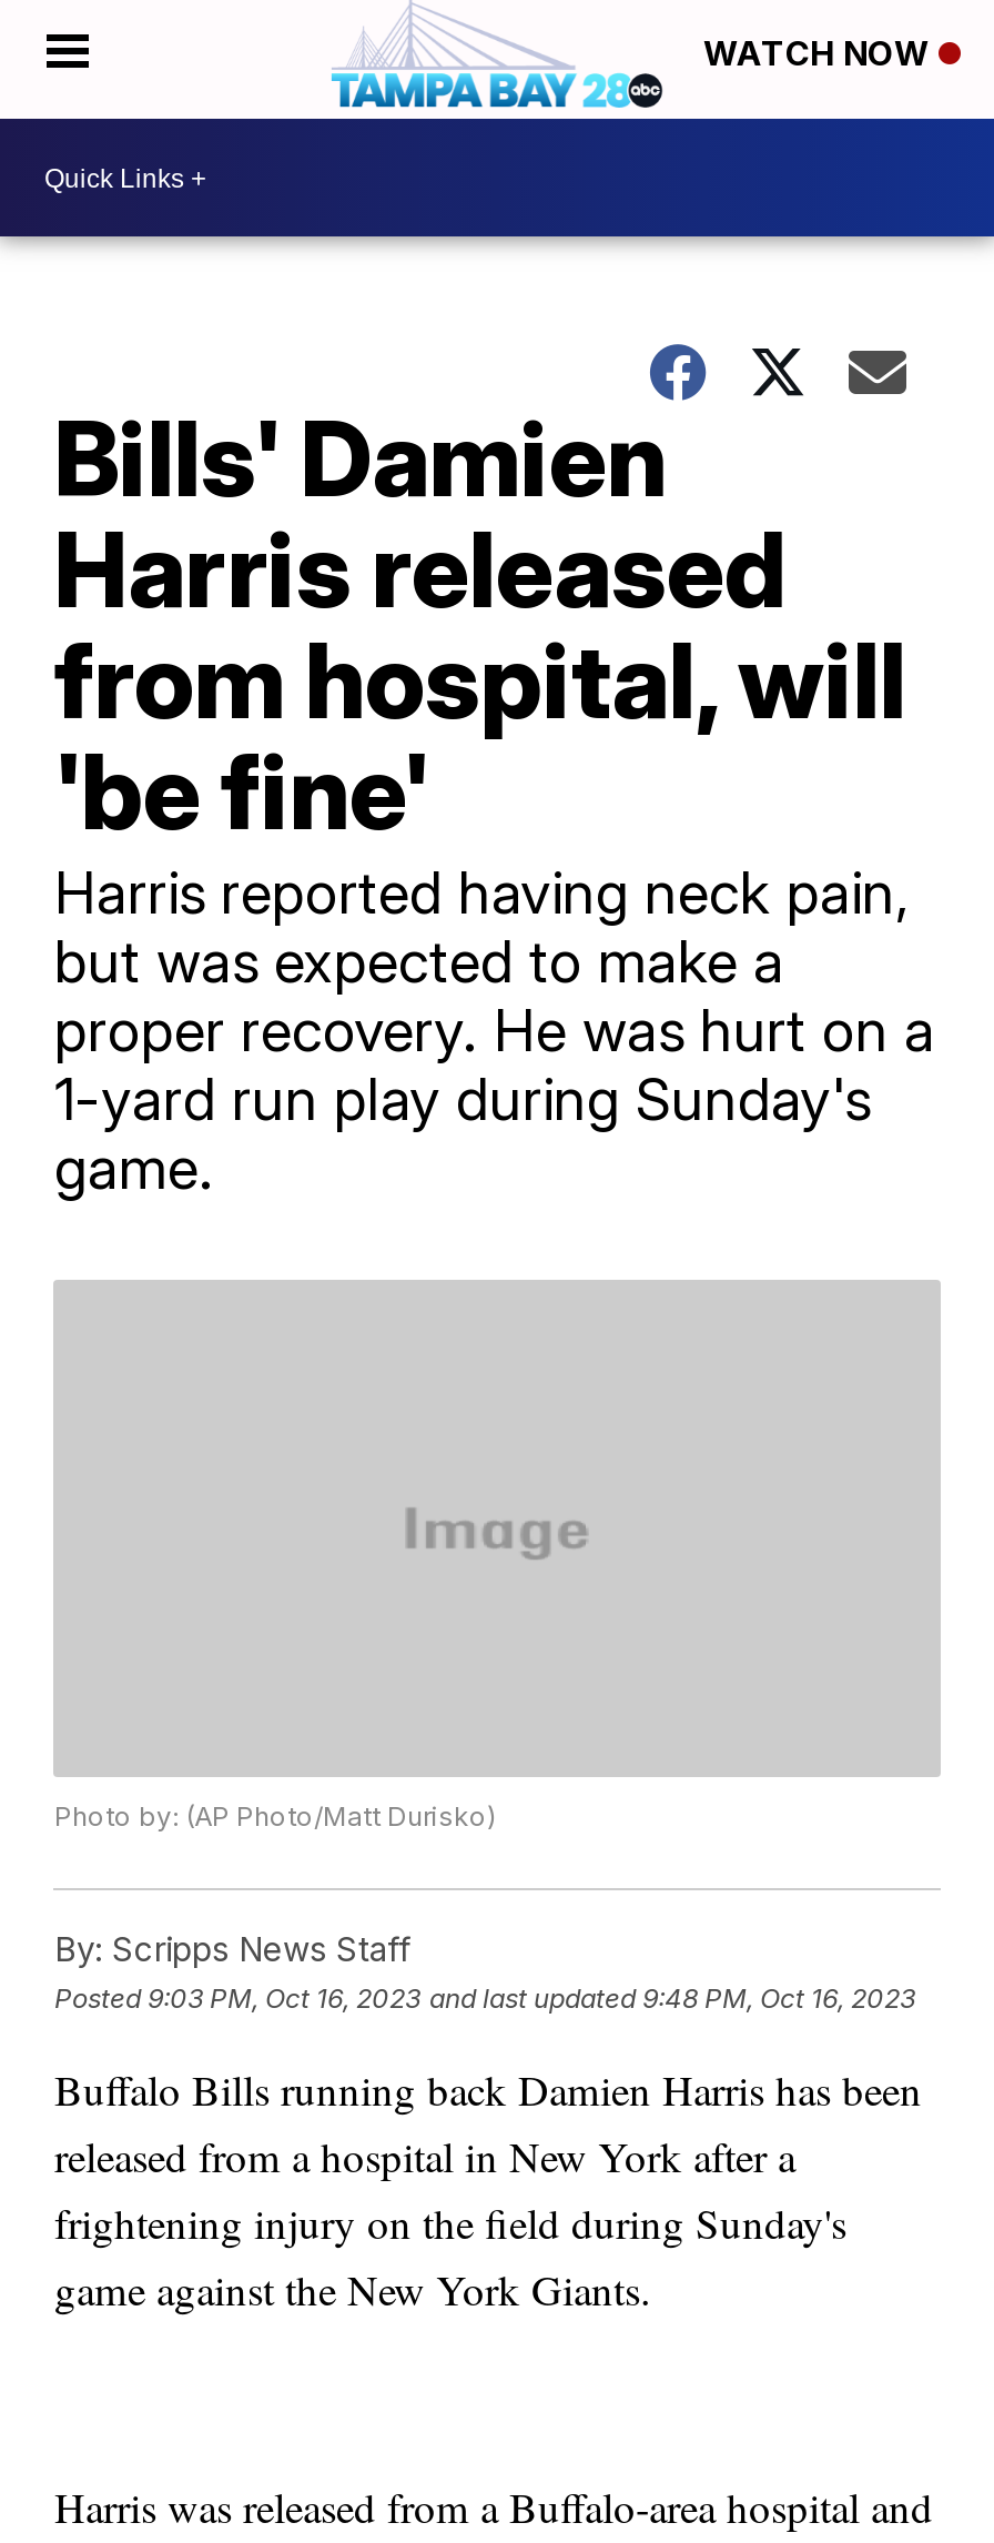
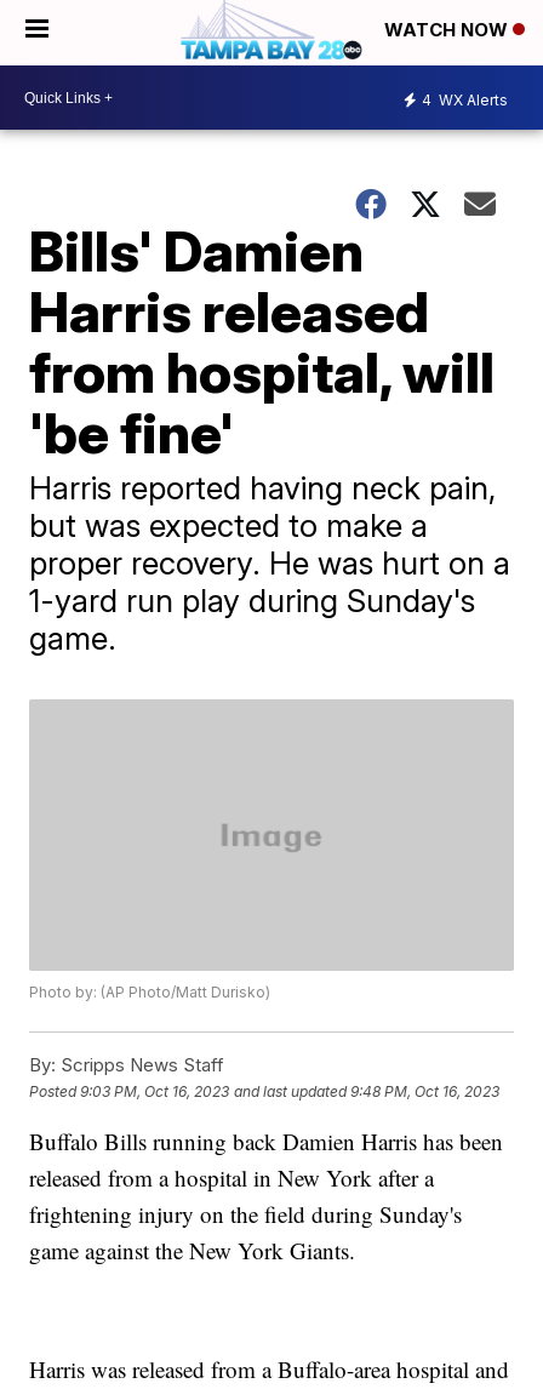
none -> [422,90,508,108] 4 WX Alerts

